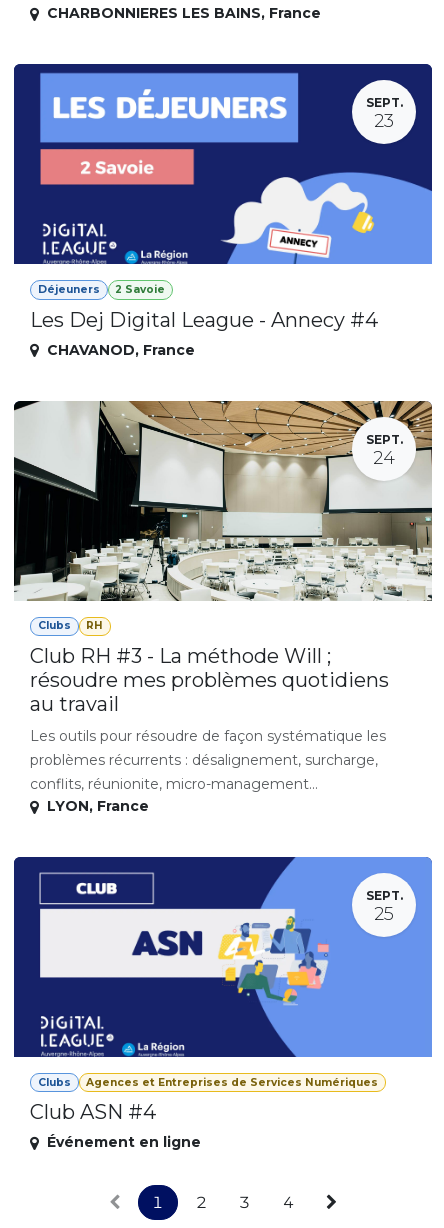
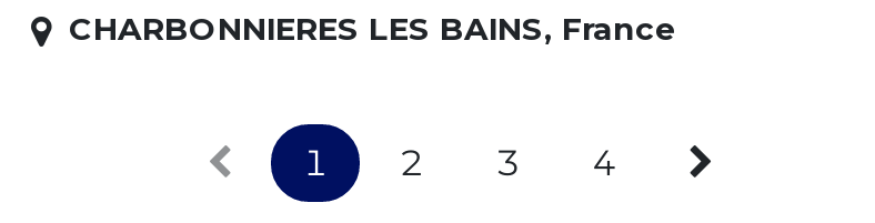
[13,63,433,265] [image] | SEPT. | 23 -> none
[30,283,378,359] Déjeuners | 2 Savoie | Les Dej Digital League - Annecy #4 | CHAVANOD, France -> none
[13,400,433,602] [image] | SEPT. | 24 -> none
[30,619,389,815] Clubs | RH | Club RH #3 - La méthode Will ; | résoudre mes problèmes quotidiens | au travail | Les outils pour résoudre de façon systématique les | problèmes récurrents : désalignement, surcharge, | conflits, réunionite, micro-management... | LYON, France -> none
[13,856,433,1058] [image] | SEPT. | 25 -> none
[30,1076,378,1151] Clubs | Agences et Entreprises de Services Numériques | Club ASN #4 | Événement en ligne -> none

